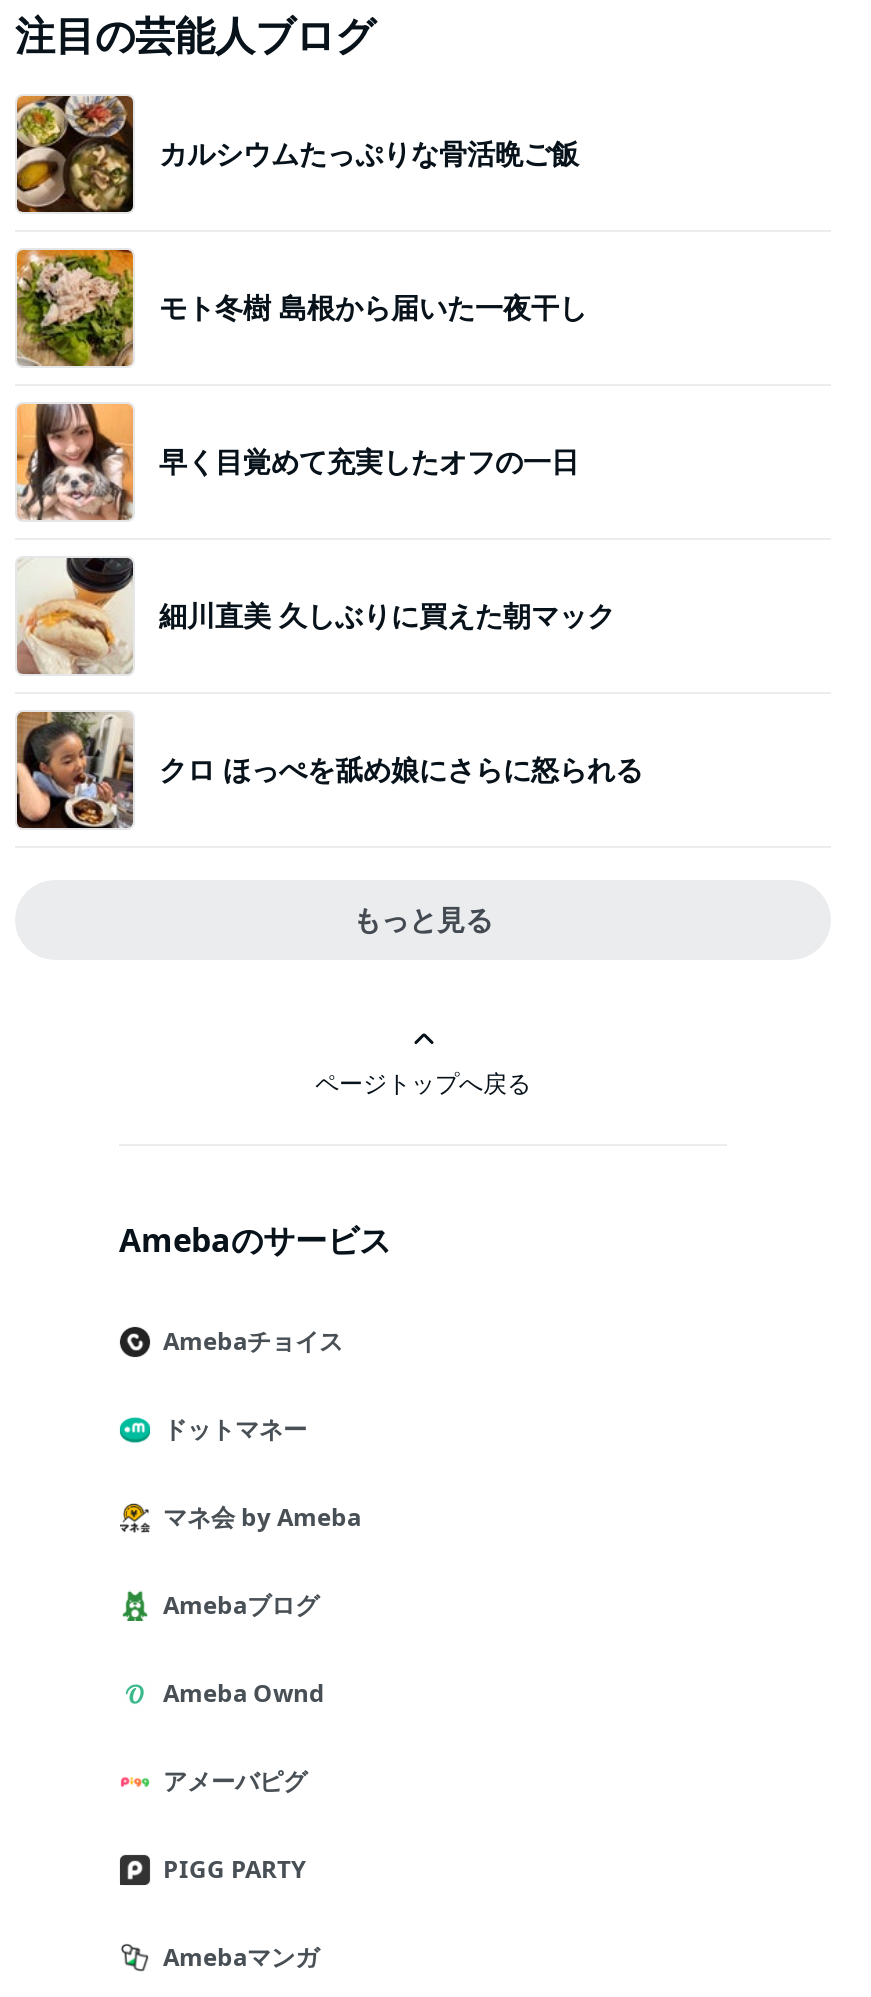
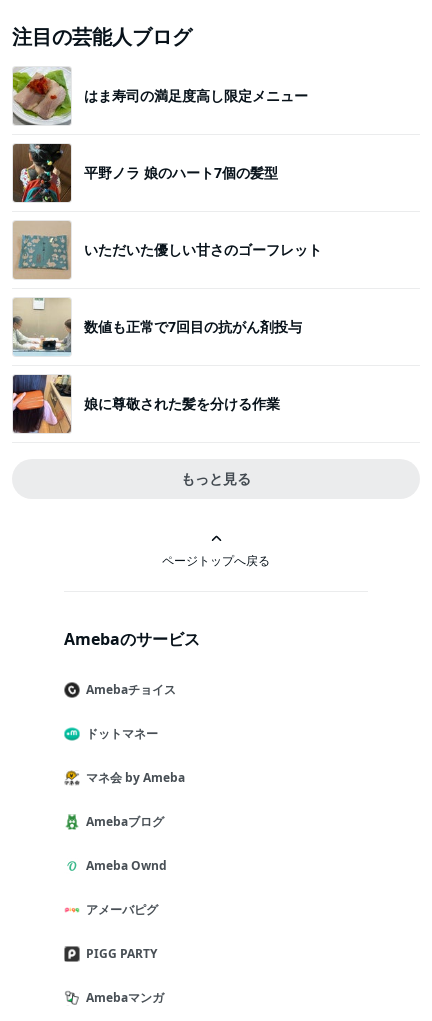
[15,94,579,214] [image] | カルシウムたっぷりな骨活晩ご飯 -> [12,67,308,126] [image] | はま寿司の満足度高し限定メニュー
[15,248,587,368] [image] | モト冬樹 島根から届いた一夜干し -> [12,143,278,203] [image] | 平野ノラ 娘のハート7個の髪型
[17,404,579,520] [image] | 早く目覚めて充実したオフの一日 -> [13,221,322,279] [image] | いただいた優しい甘さのゴーフレット
[15,556,615,676] [image] | 細川直美 久しぶりに買えた朝マック -> [12,297,302,356] [image] | 数値も正常で7回目の抗がん剤投与
[15,710,643,830] [image] | クロ ほっぺを舐め娘にさらに怒られる -> [12,374,280,434] [image] | 娘に尊敬された髪を分ける作業

